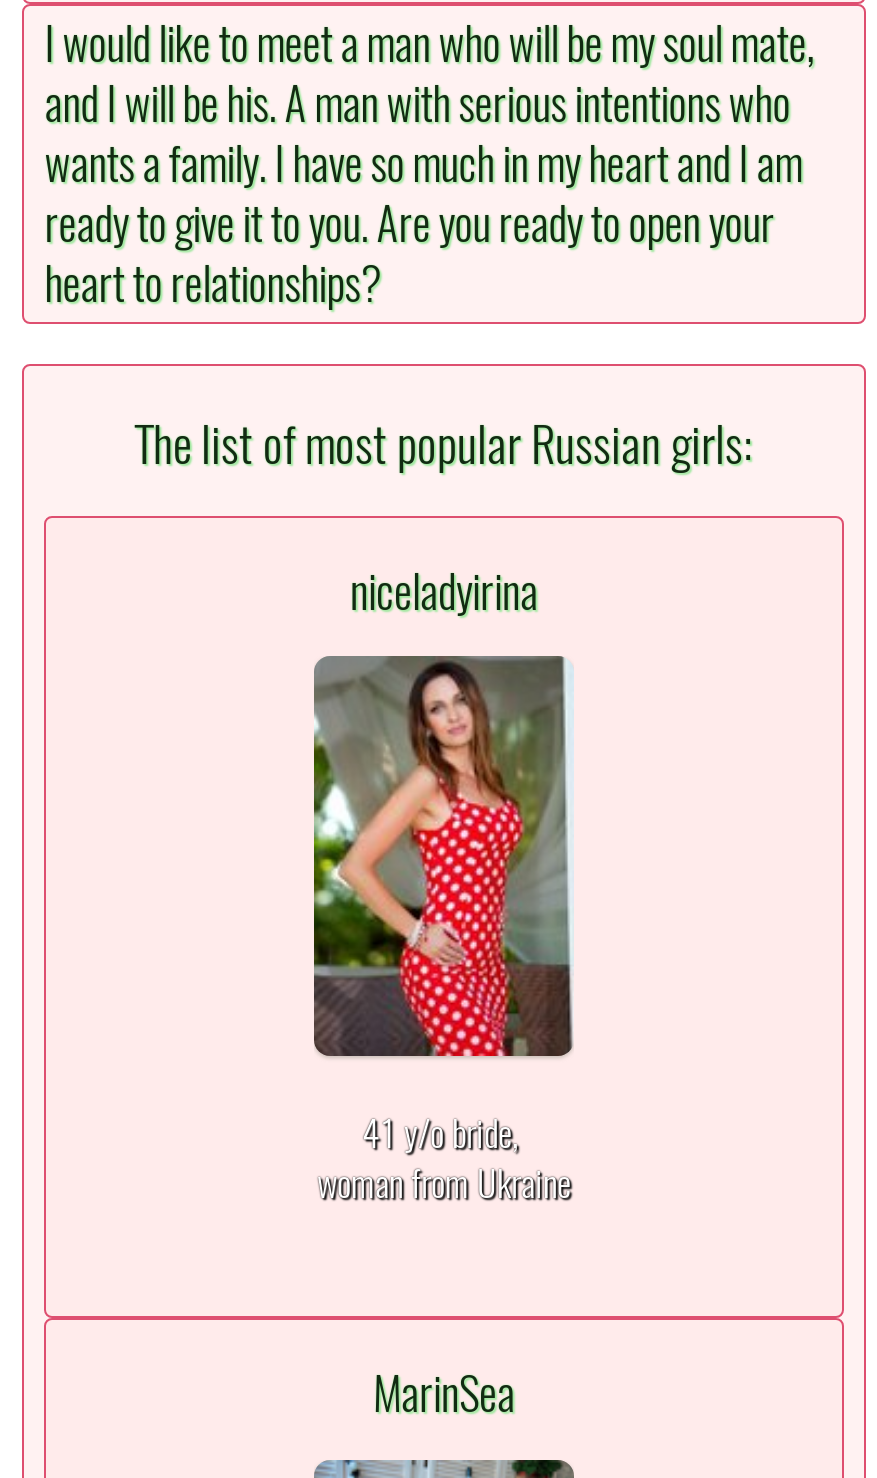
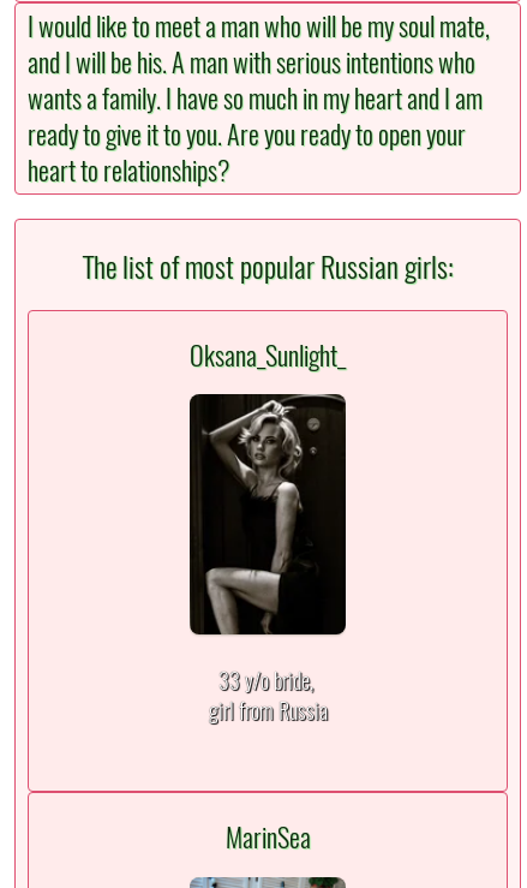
[350,561,538,621] niceladyirina -> [190,337,346,373] Oksana_Sunlight_
[312,654,574,1208] [image] | 41 y/o bride, | woman from Ukraine -> [188,394,347,726] [image] | 33 y/o bride, | girl from Russia

